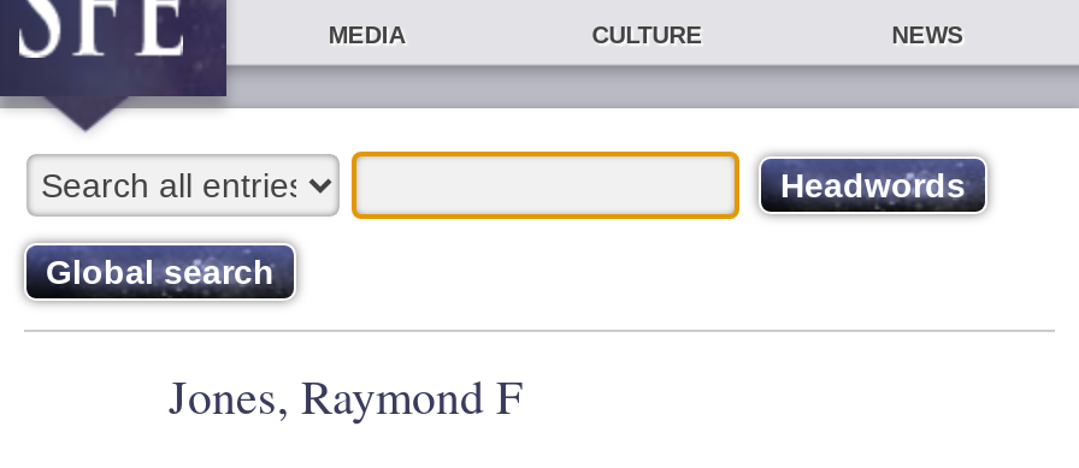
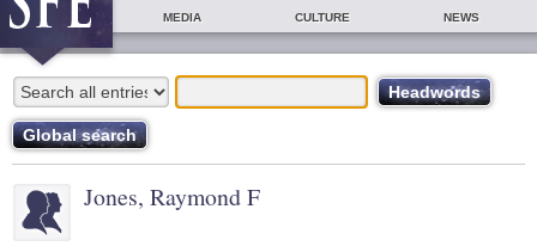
none -> [20,189,64,235] [image]

